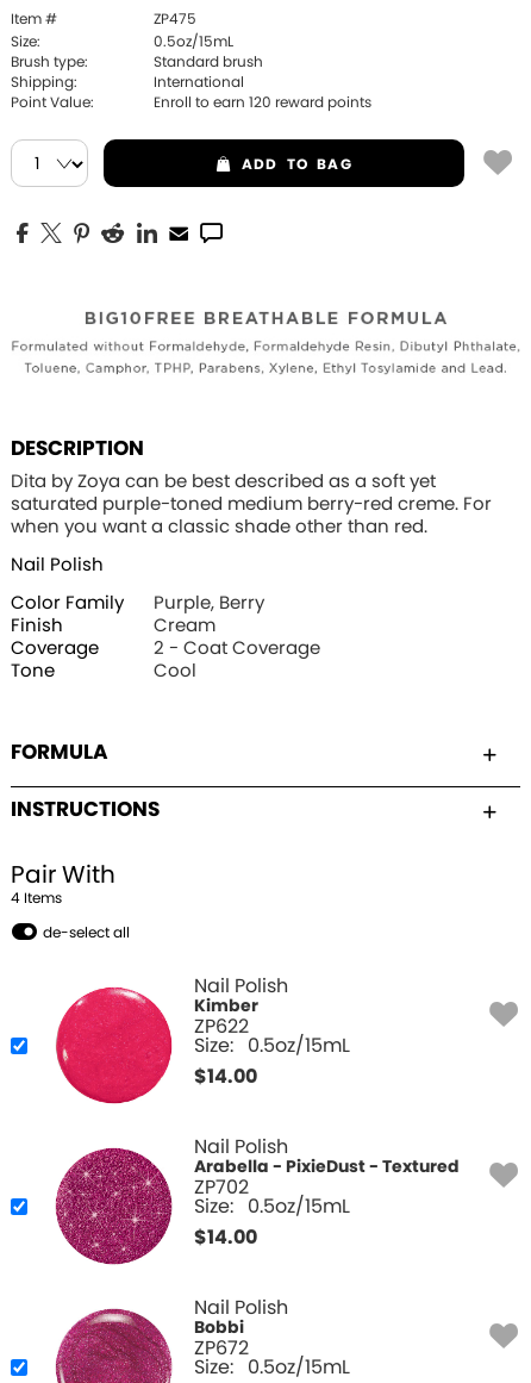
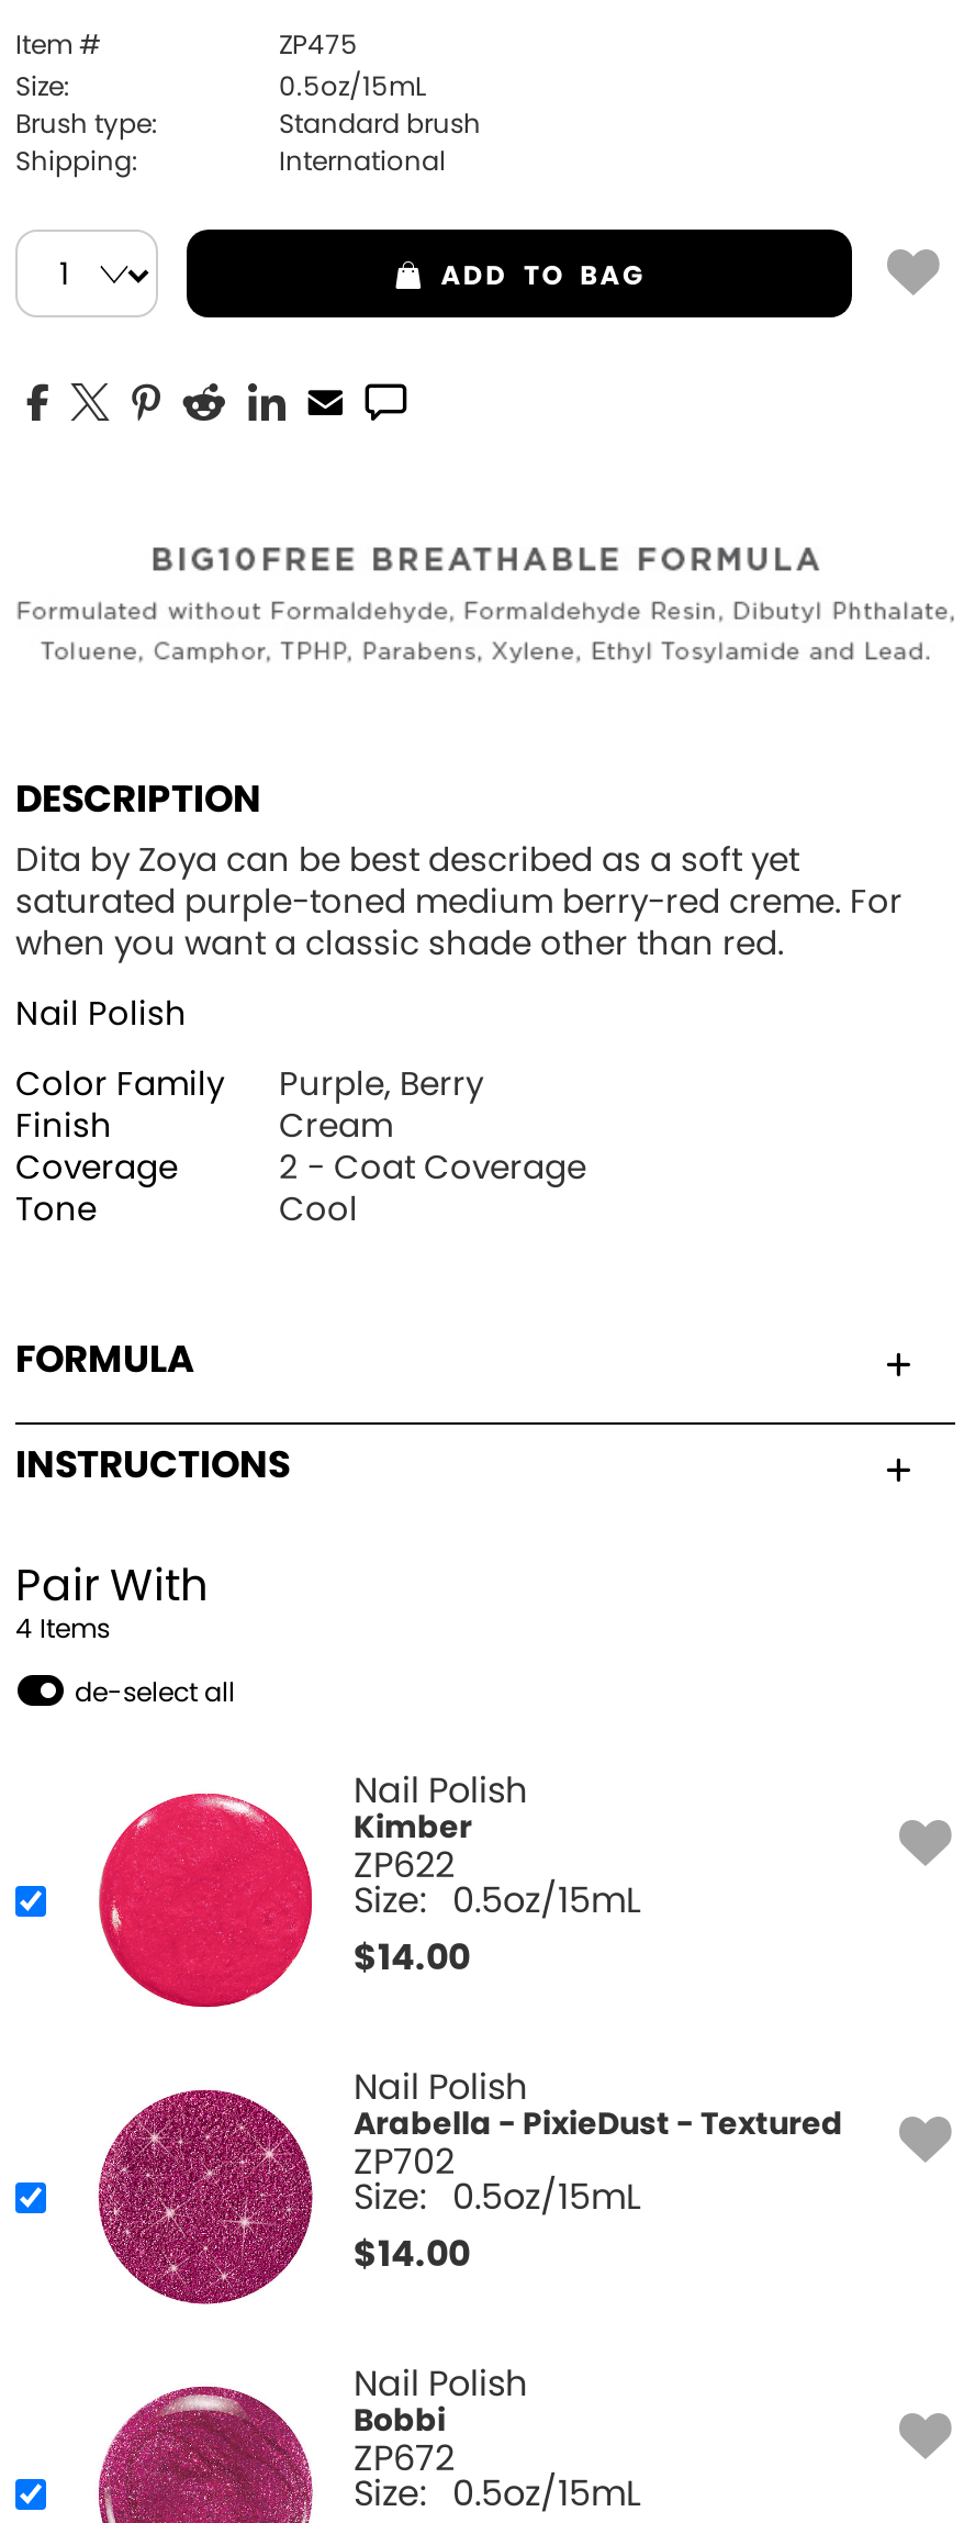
[11,95,371,110] Point Value: | Enroll to earn 120 reward points -> none

